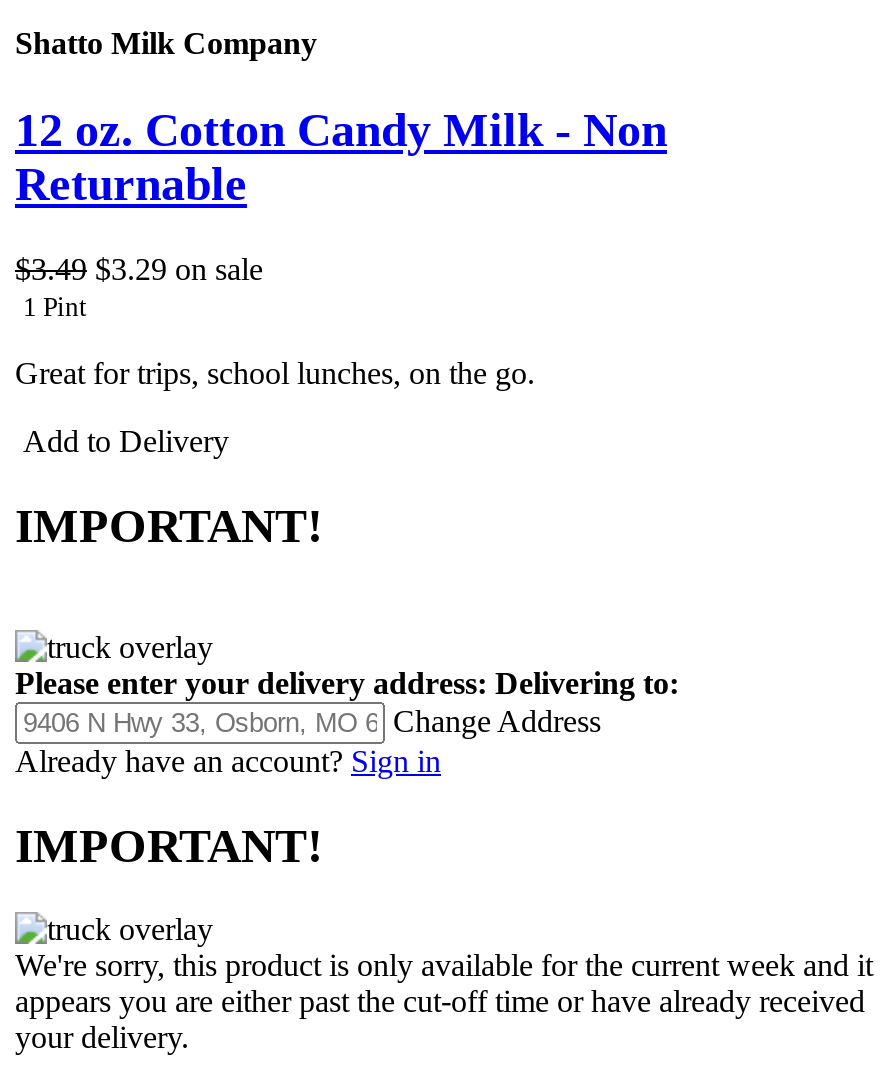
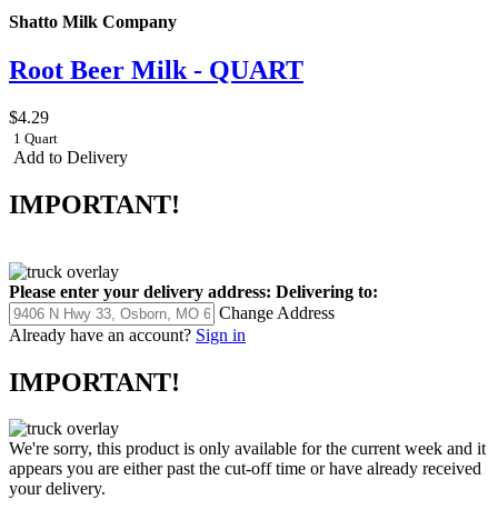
[15,104,667,390] 12 oz. Cotton Candy Milk - Non | Returnable | $3.49 $3.29 on sale | 1 Pint | Great for trips, school lunches, on the go. -> [9,55,303,146] Root Beer Milk - QUART | $4.29 | 1 Quart

